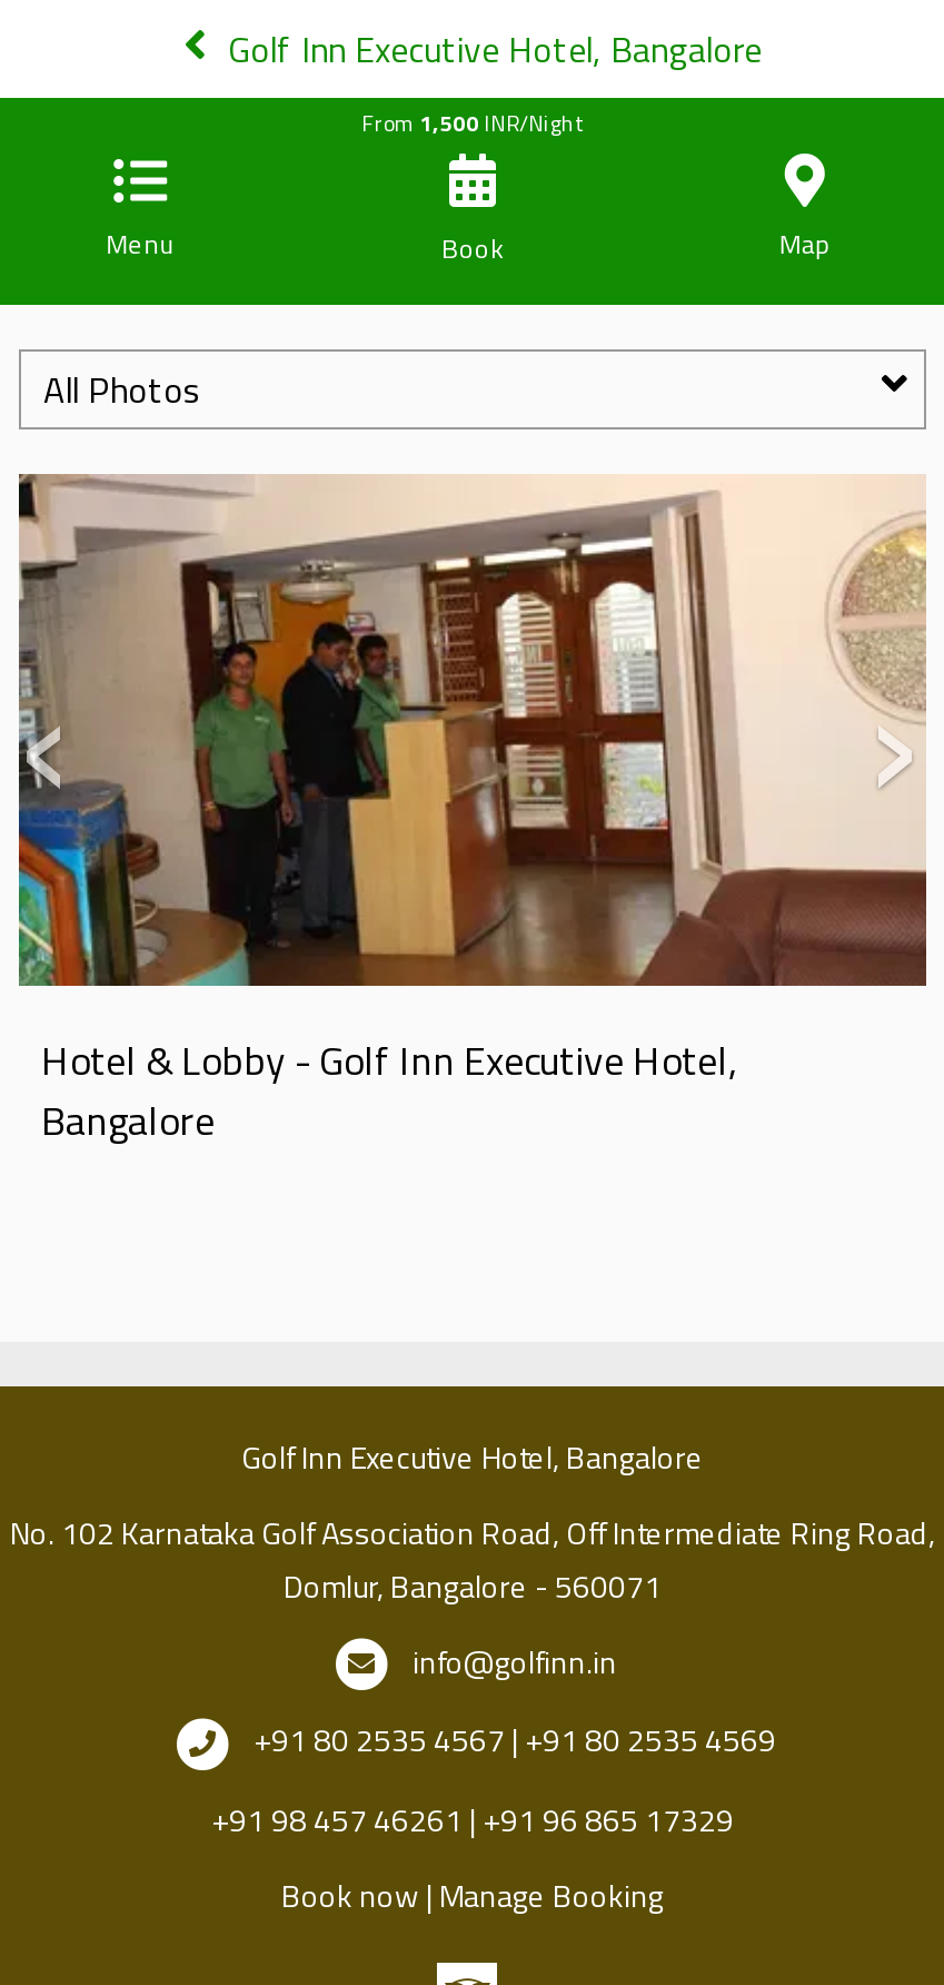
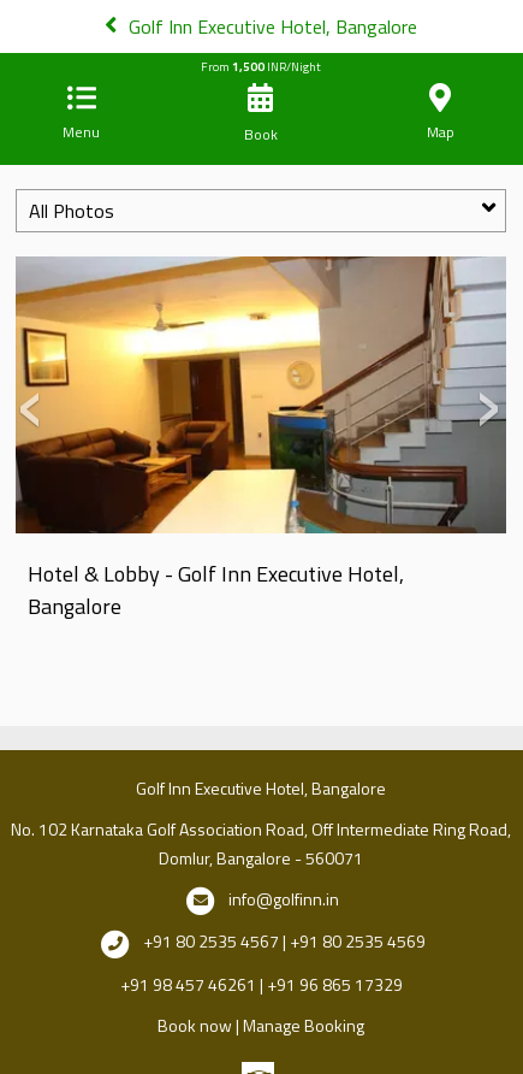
[17,474,926,988] [image] -> [14,255,507,535] [image]

